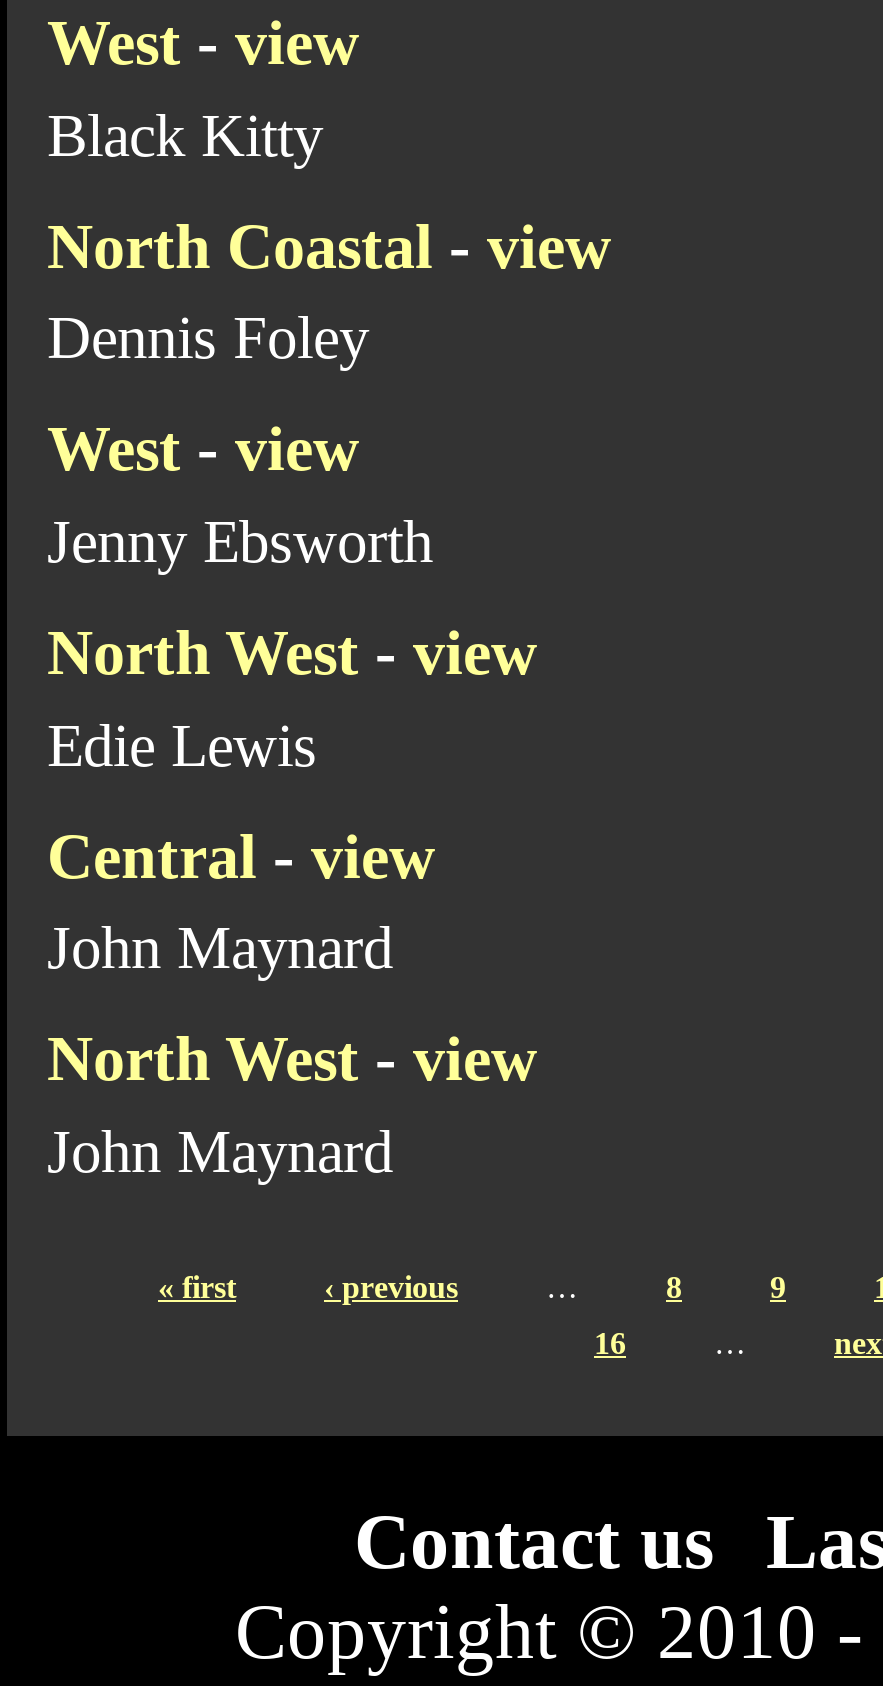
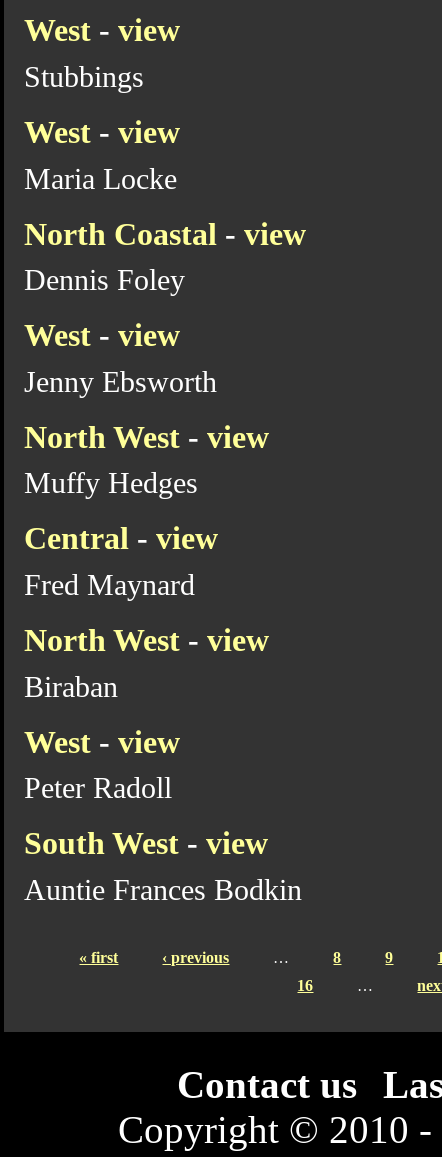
[47,102,323,170] Black Kitty -> [24,60,180,196] Stubbings | West - view | Maria Locke
[47,712,317,780] Edie Lewis -> [24,466,198,500] Muffy Hedges
[47,915,393,983] John Maynard -> [24,568,195,602] Fred Maynard
[47,1118,393,1186] John Maynard -> [24,670,302,907] Biraban | West - view | Peter Radoll | South West - view | Auntie Frances Bodkin

